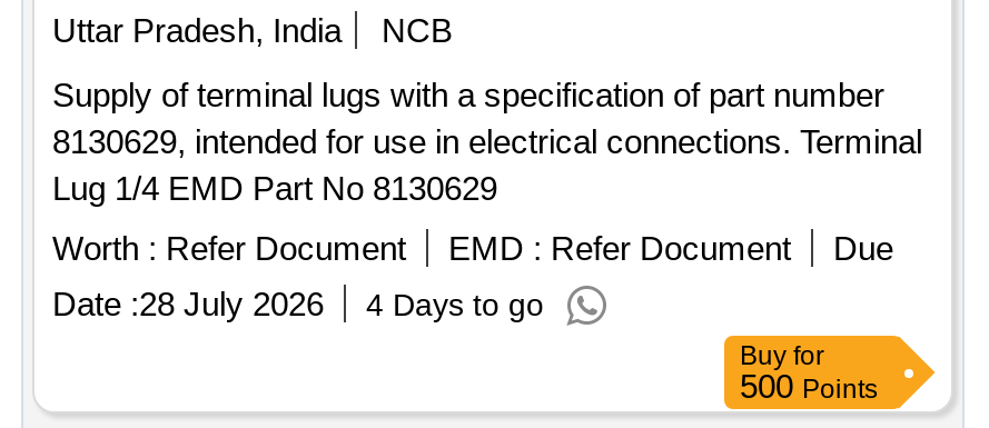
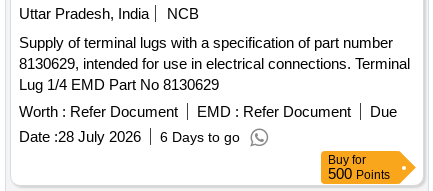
[52,285,544,323] Date : 28 July 2026 4 Days to go -> [19,128,240,145] Date : 28 July 2026 6 Days to go

